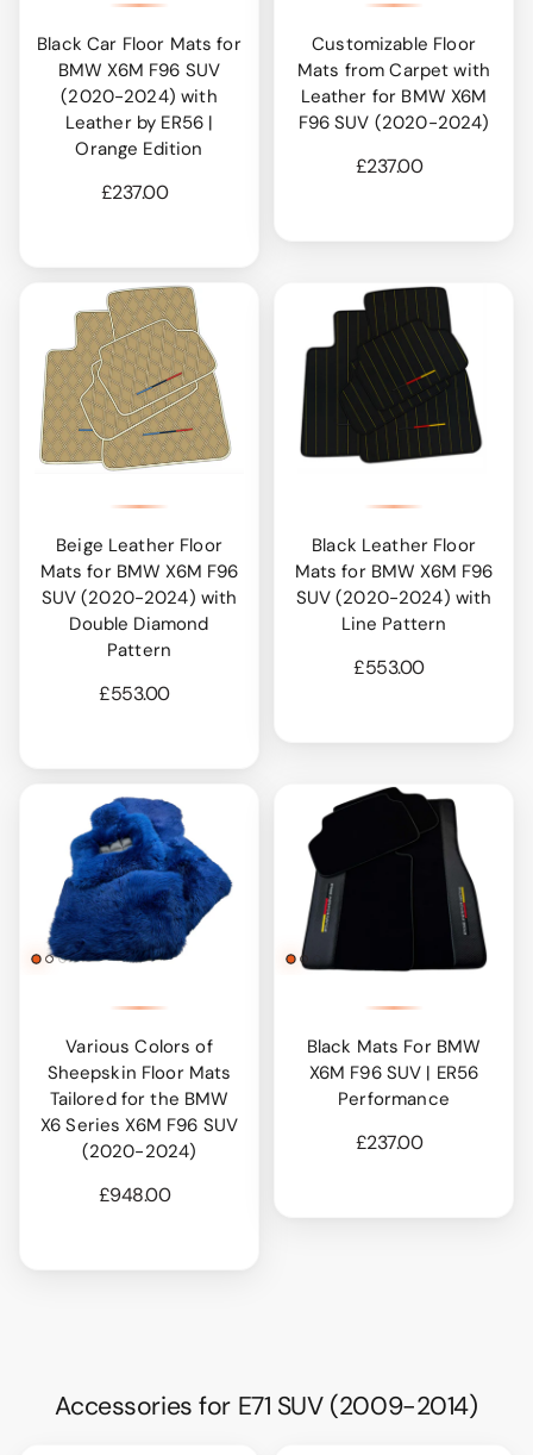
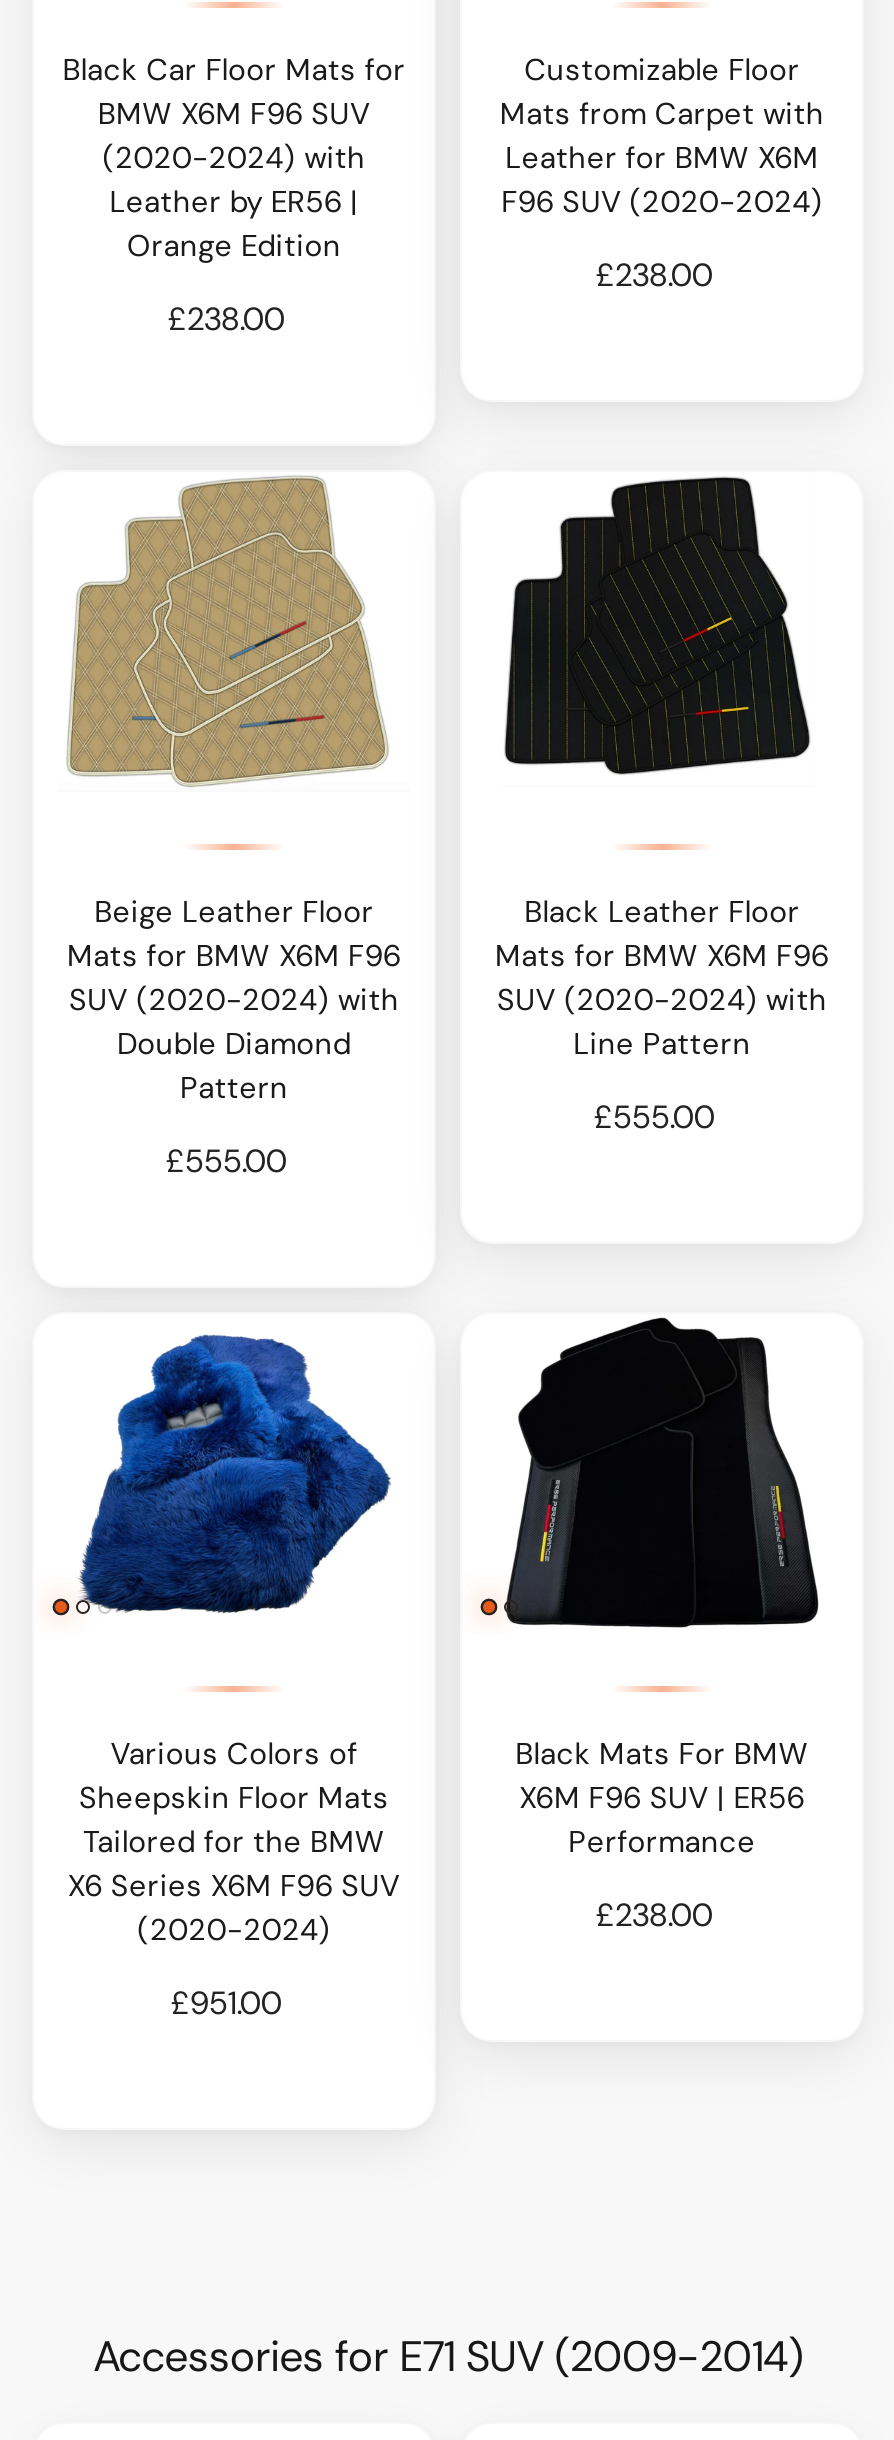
[355,154,423,179] £237.00 -> [595,255,713,297] £238.00
[101,180,168,205] £237.00 -> [167,299,285,341] £238.00
[354,655,424,680] £553.00 -> [593,1097,715,1139] £555.00
[99,681,170,706] £553.00 -> [165,1141,287,1183] £555.00
[355,1130,423,1155] £237.00 -> [595,1895,713,1937] £238.00
[98,1183,170,1208] £948.00 -> [170,1983,282,2025] £951.00

